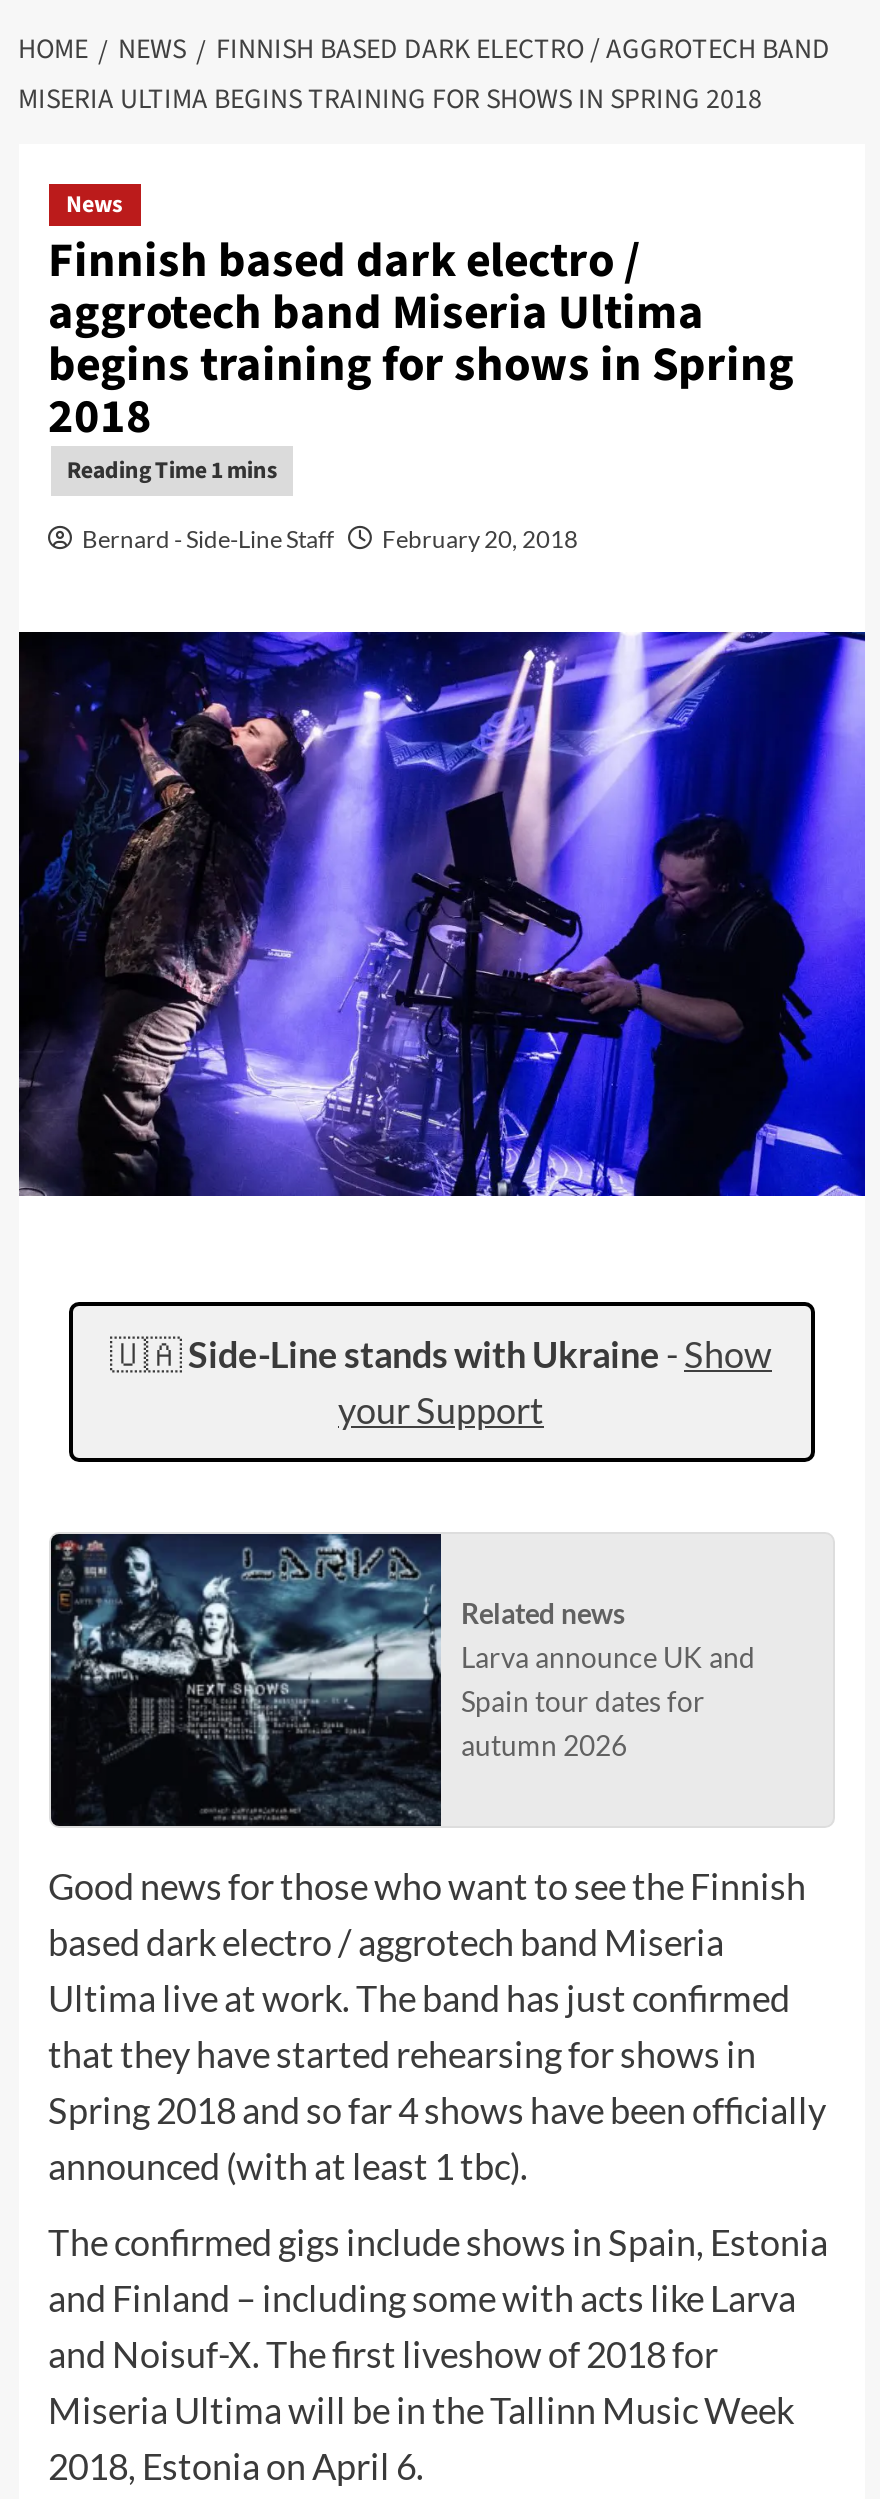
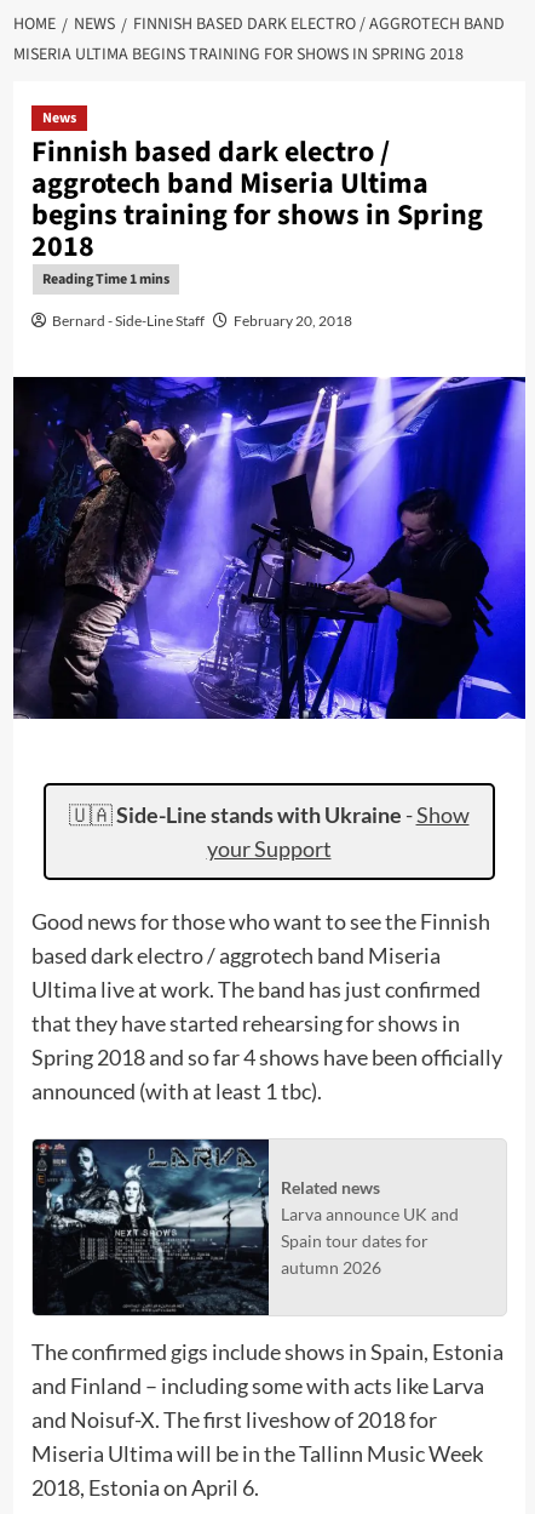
moved [49,1532,755,1828] -> [31,1138,459,1316]: [image] | Related news | Larva announce UK and | Spain tour dates for | autumn 2026
moved [48,1863,826,2187] -> [31,908,502,1104]: Good news for those who want to see the Finnish | based dark electro / aggrotech band Miseria | Ultima live at work. The band has just confirmed | that they have started rehearsing for shows in | Spring 2018 and so far 4 shows have been officially | announced (with at least 1 tbc).

